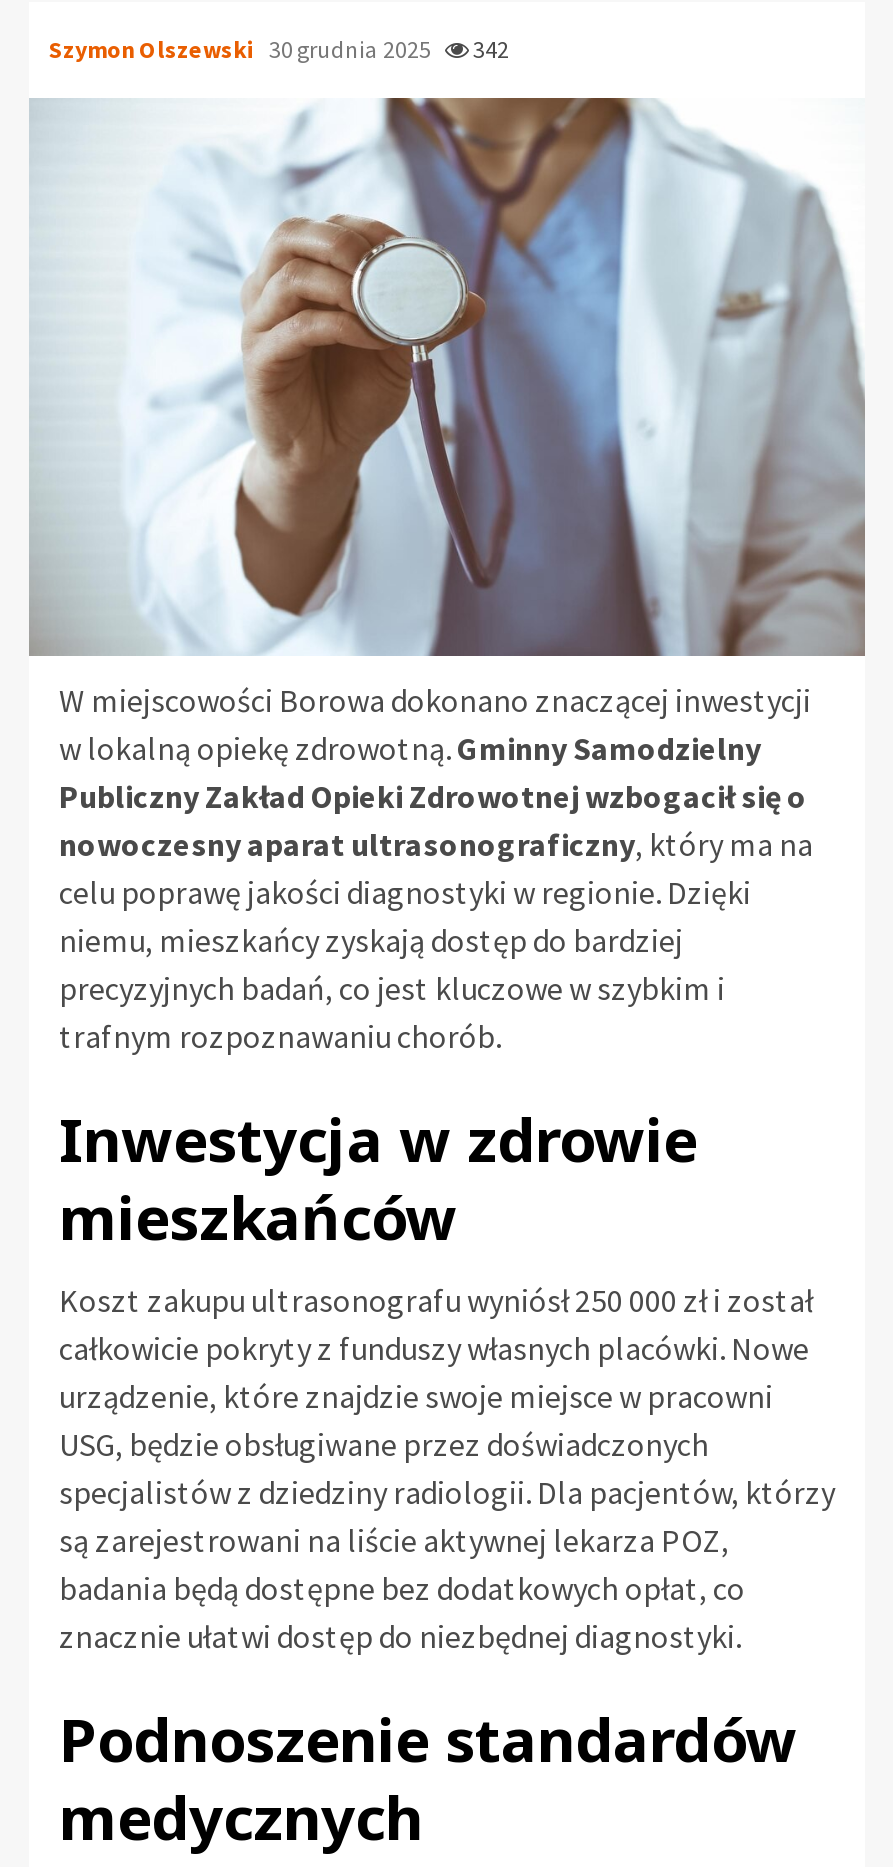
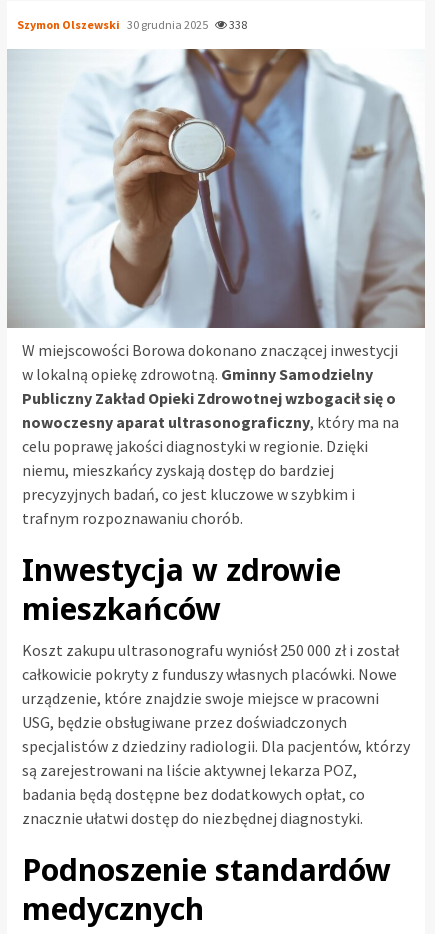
[49,34,509,64] Szymon Olszewski 30 grudnia 2025 342 -> [17,17,247,32] Szymon Olszewski 30 grudnia 2025 338

